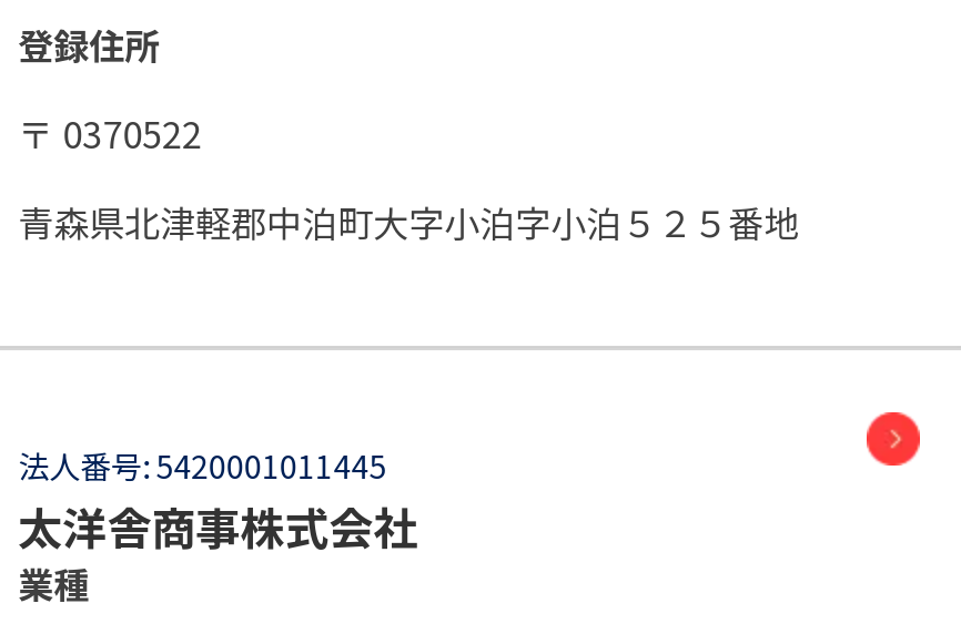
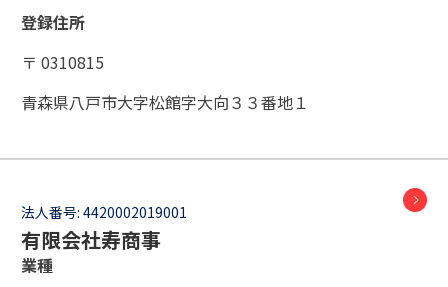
[18,106,202,160] 〒 0370522 -> [21,50,104,74] 〒 0310815
[18,195,799,248] 青森県北津軽郡中泊町大字小泊字小泊５２５番地 -> [21,90,309,114] 青森県八戸市大字松館字大向３３番地１
[18,443,417,559] 法人番号: 5420001011445 | 太洋舎商事株式会社 -> [21,202,187,254] 法人番号: 4420002019001 | 有限会社寿商事

